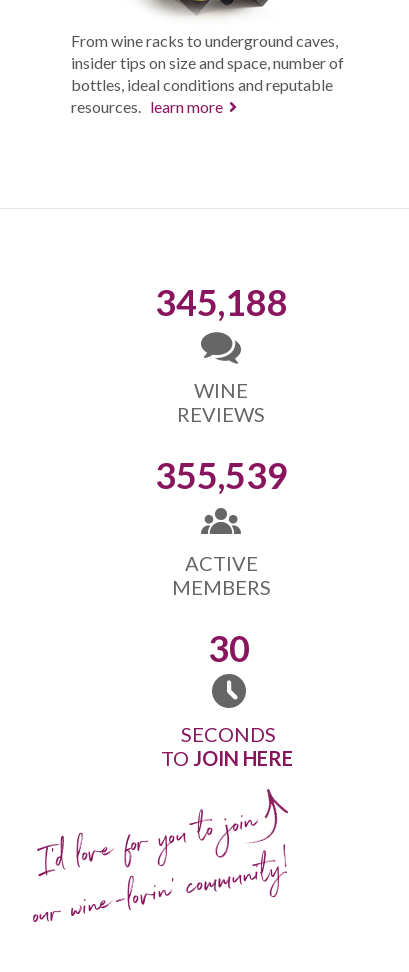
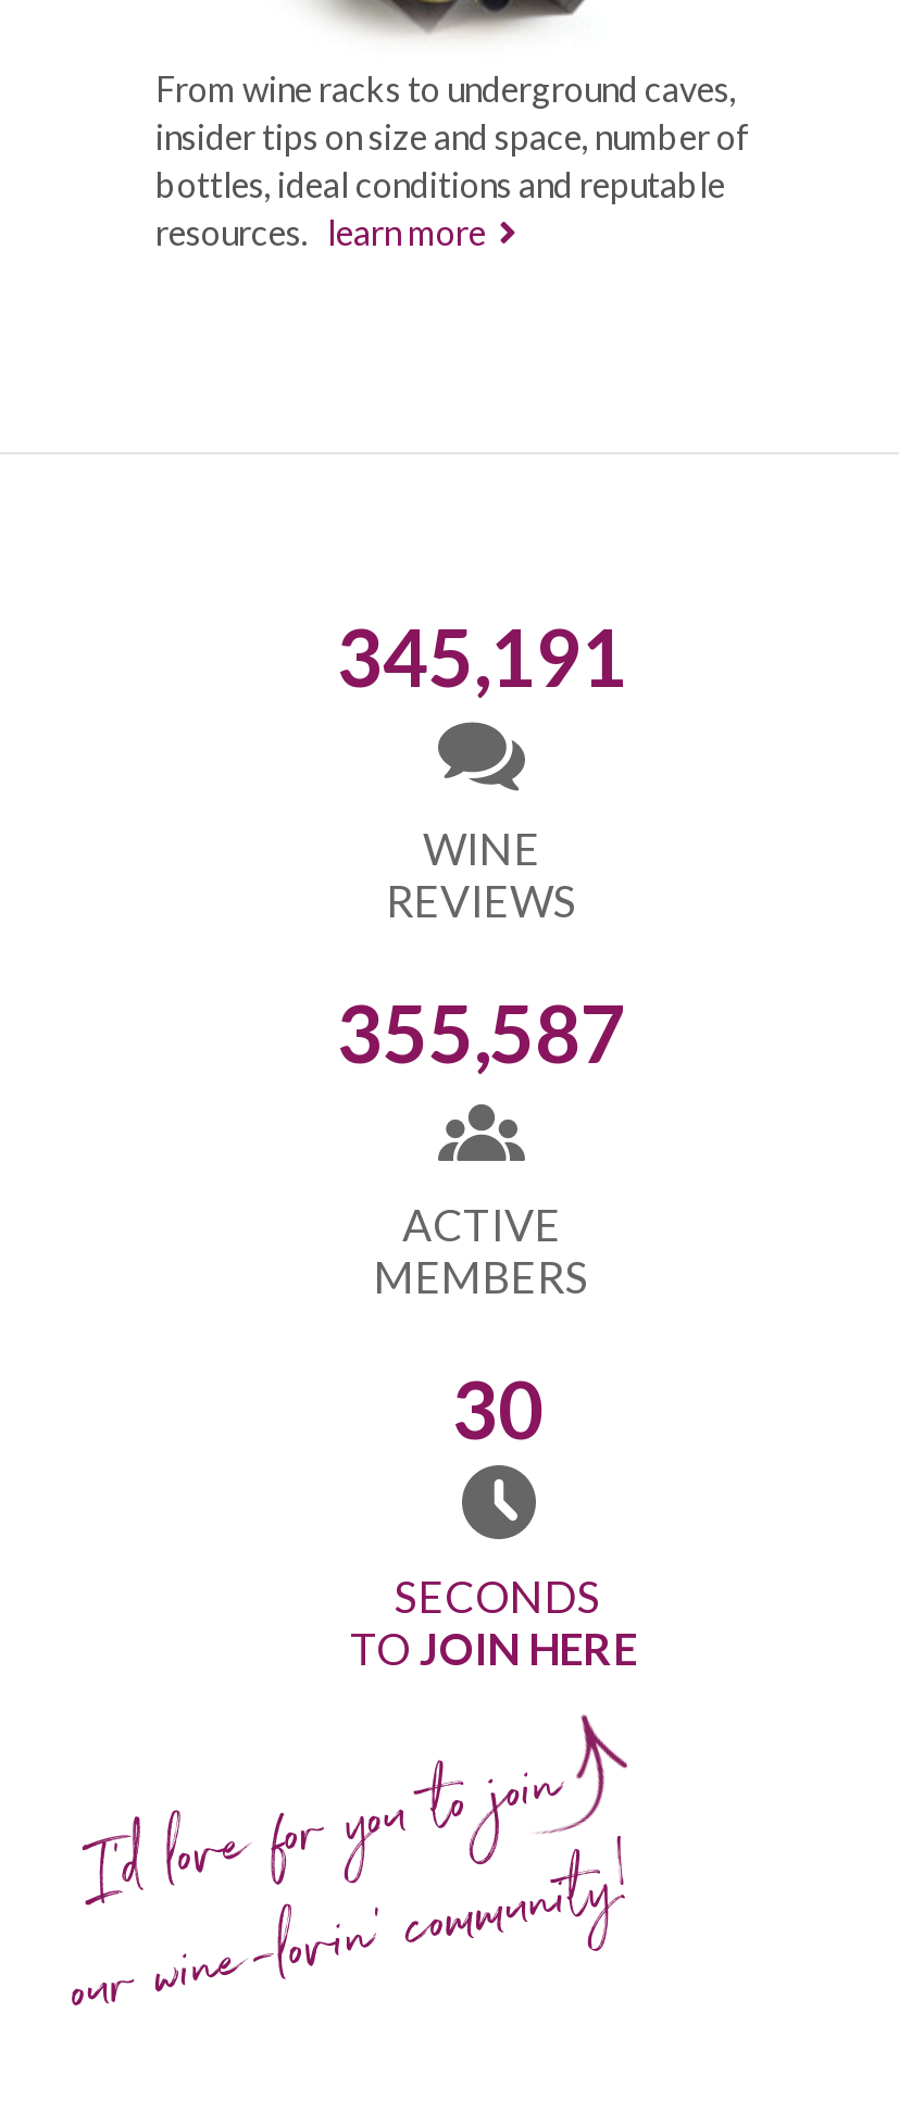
[154,280,287,324] 345,188 -> [337,608,626,703] 345,191
[154,453,287,497] 355,539 -> [337,984,626,1080] 355,587

